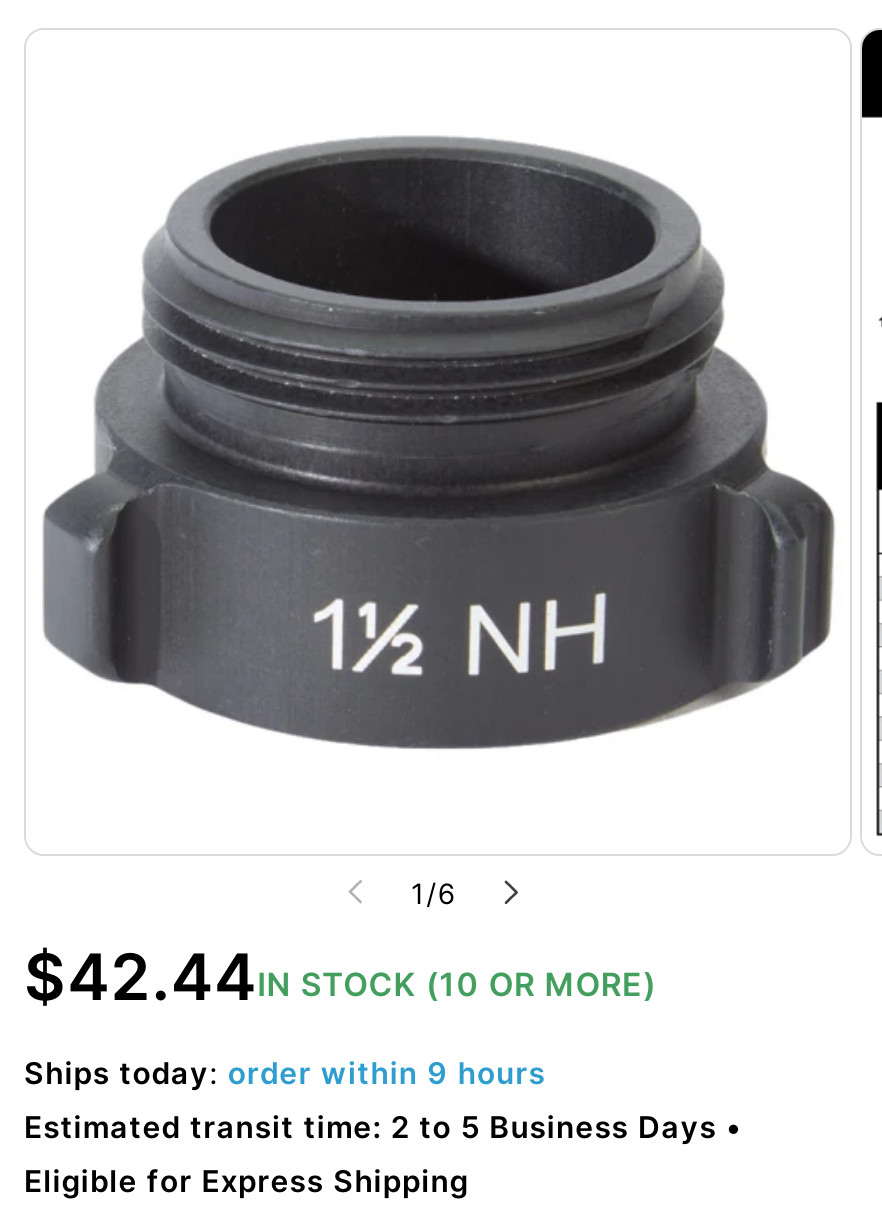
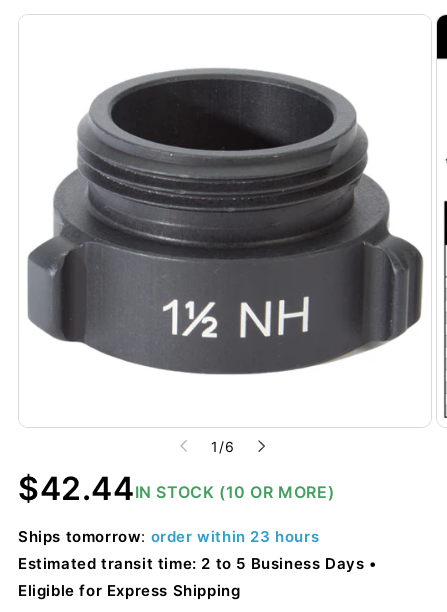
[24,1054,546,1092] Ships today: order within 9 hours -> [18,527,319,546] Ships tomorrow: order within 23 hours

